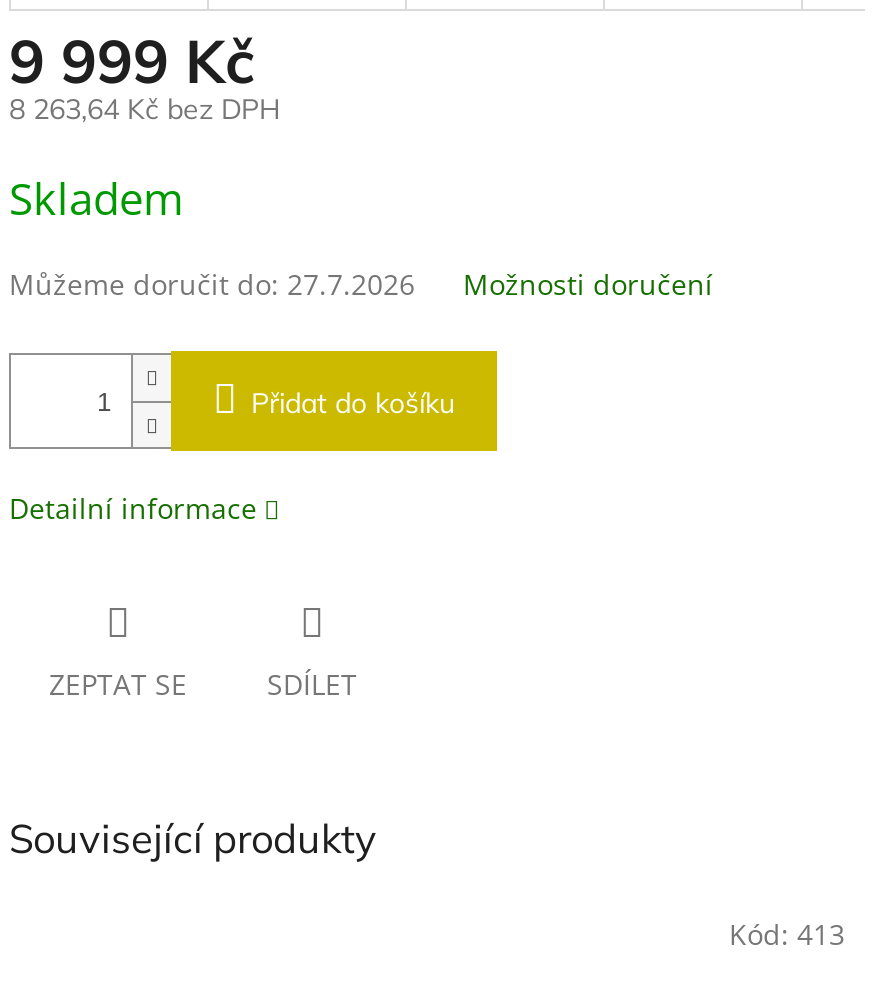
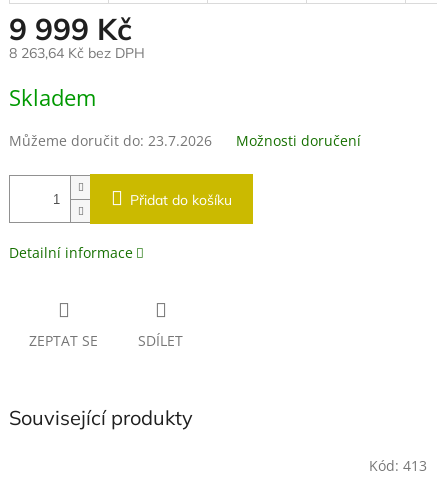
[9,266,415,304] Můžeme doručit do: 27.7.2026 -> [9,131,212,150] Můžeme doručit do: 23.7.2026

